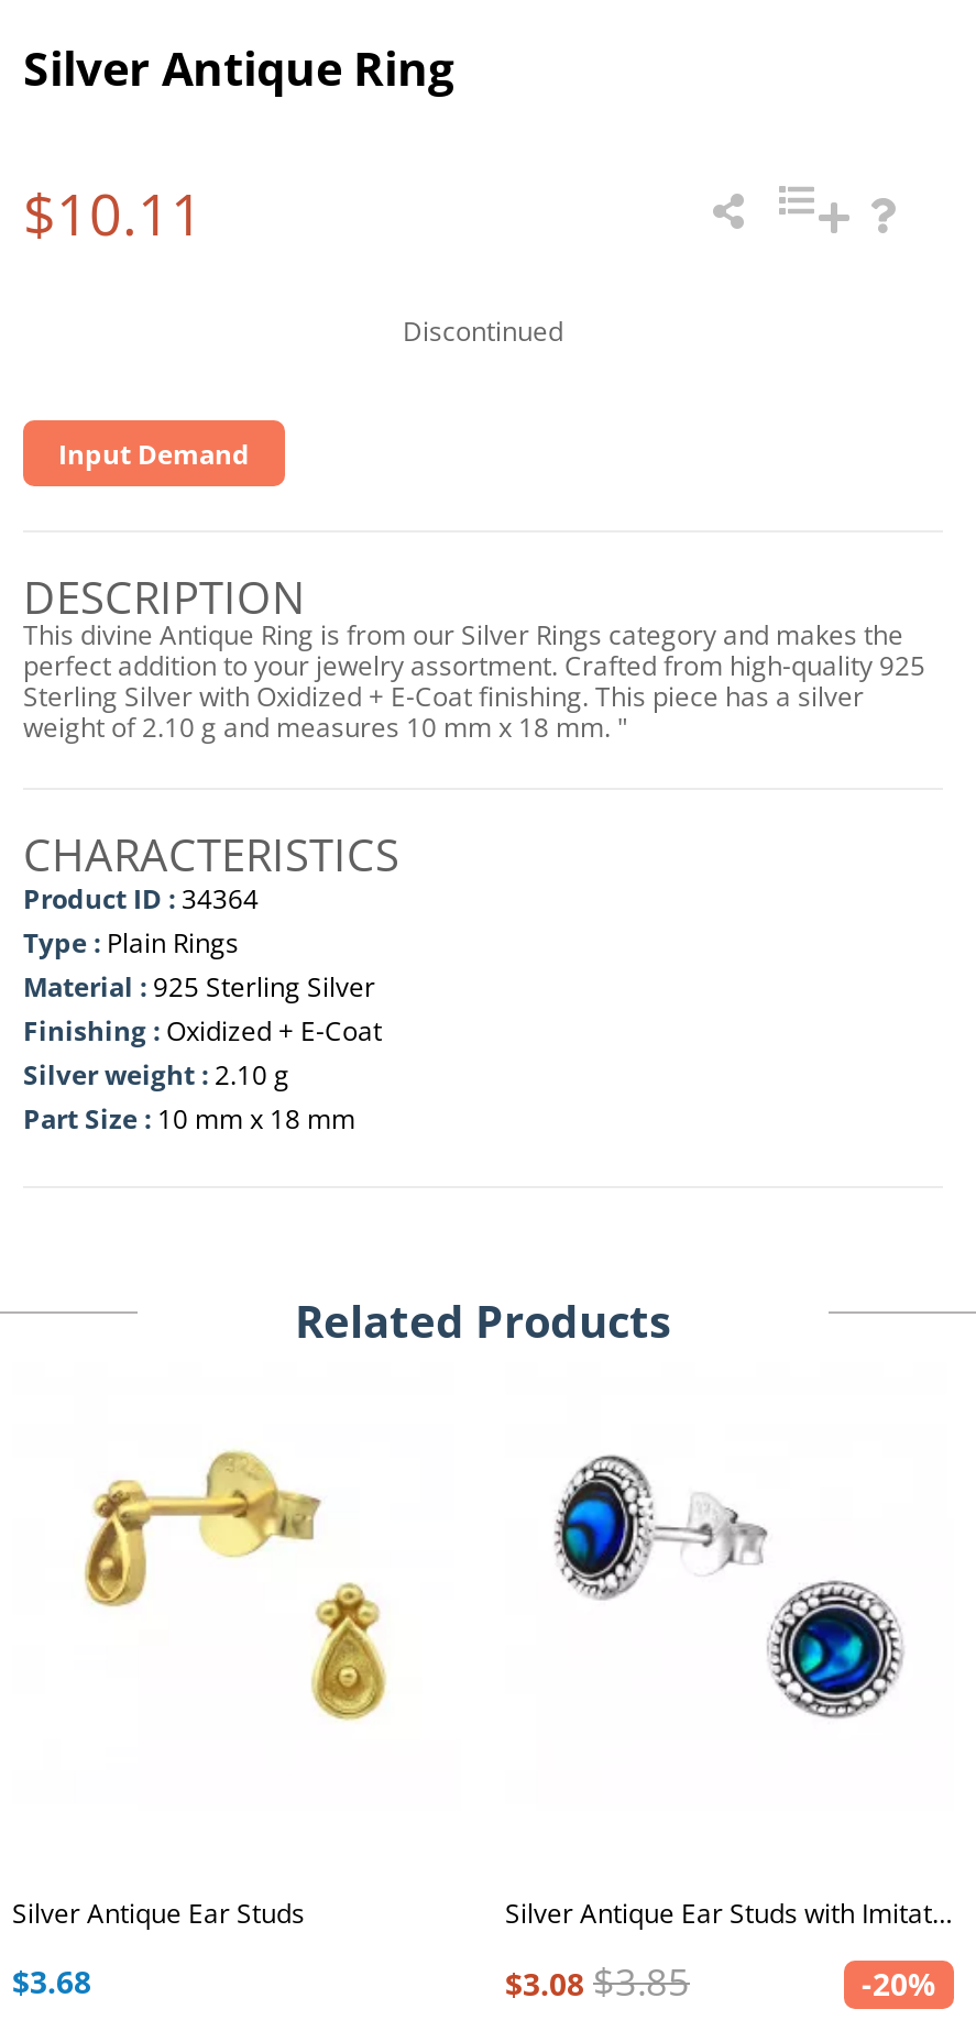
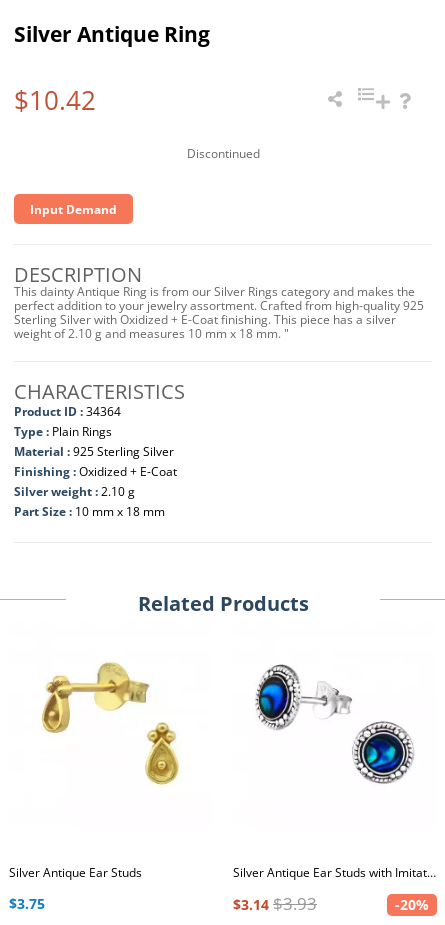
[23,174,204,253] $10.11 -> [14,82,96,118] $10.42
[23,616,903,654] This divine Antique Ring is from our Silver Rings category and makes the -> [14,283,415,300] This dainty Antique Ring is from our Silver Rings category and makes the
[12,1961,91,2002] $3.68 -> [9,894,45,913] $3.75
[505,1956,690,2007] $3.08 $3.85 -> [233,892,317,915] $3.14 $3.93

